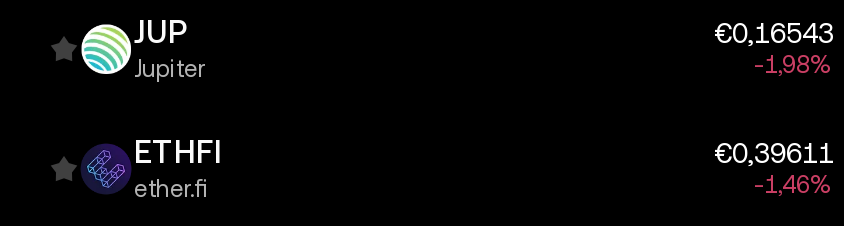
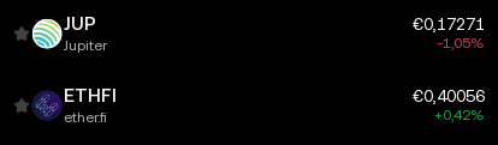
[714,17,834,49] €0,16543 -> [413,14,485,34] €0,17271
[754,51,834,79] -1,98% -> [437,35,485,52] -1,05%
[714,137,834,169] €0,39611 -> [413,86,485,105] €0,40056
[754,171,834,199] -1,46% -> [434,107,485,123] +0,42%

